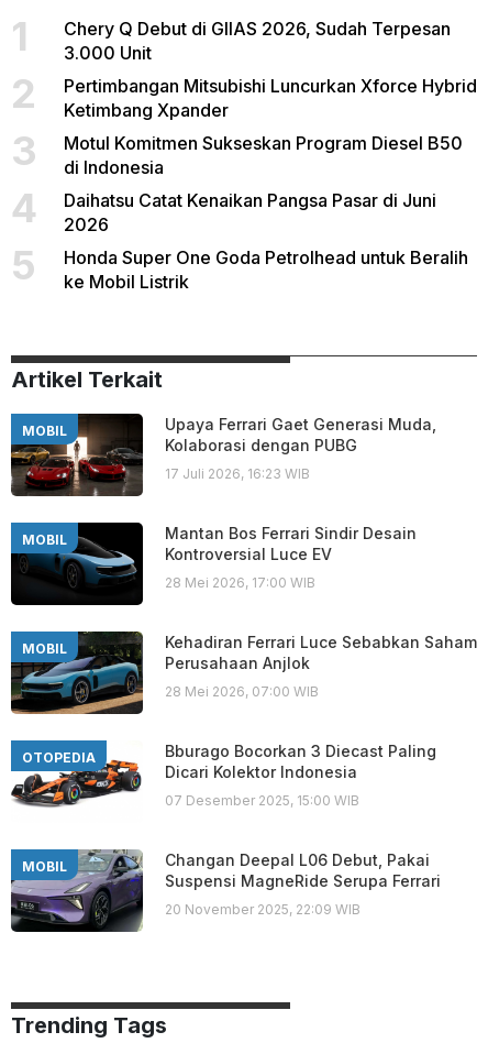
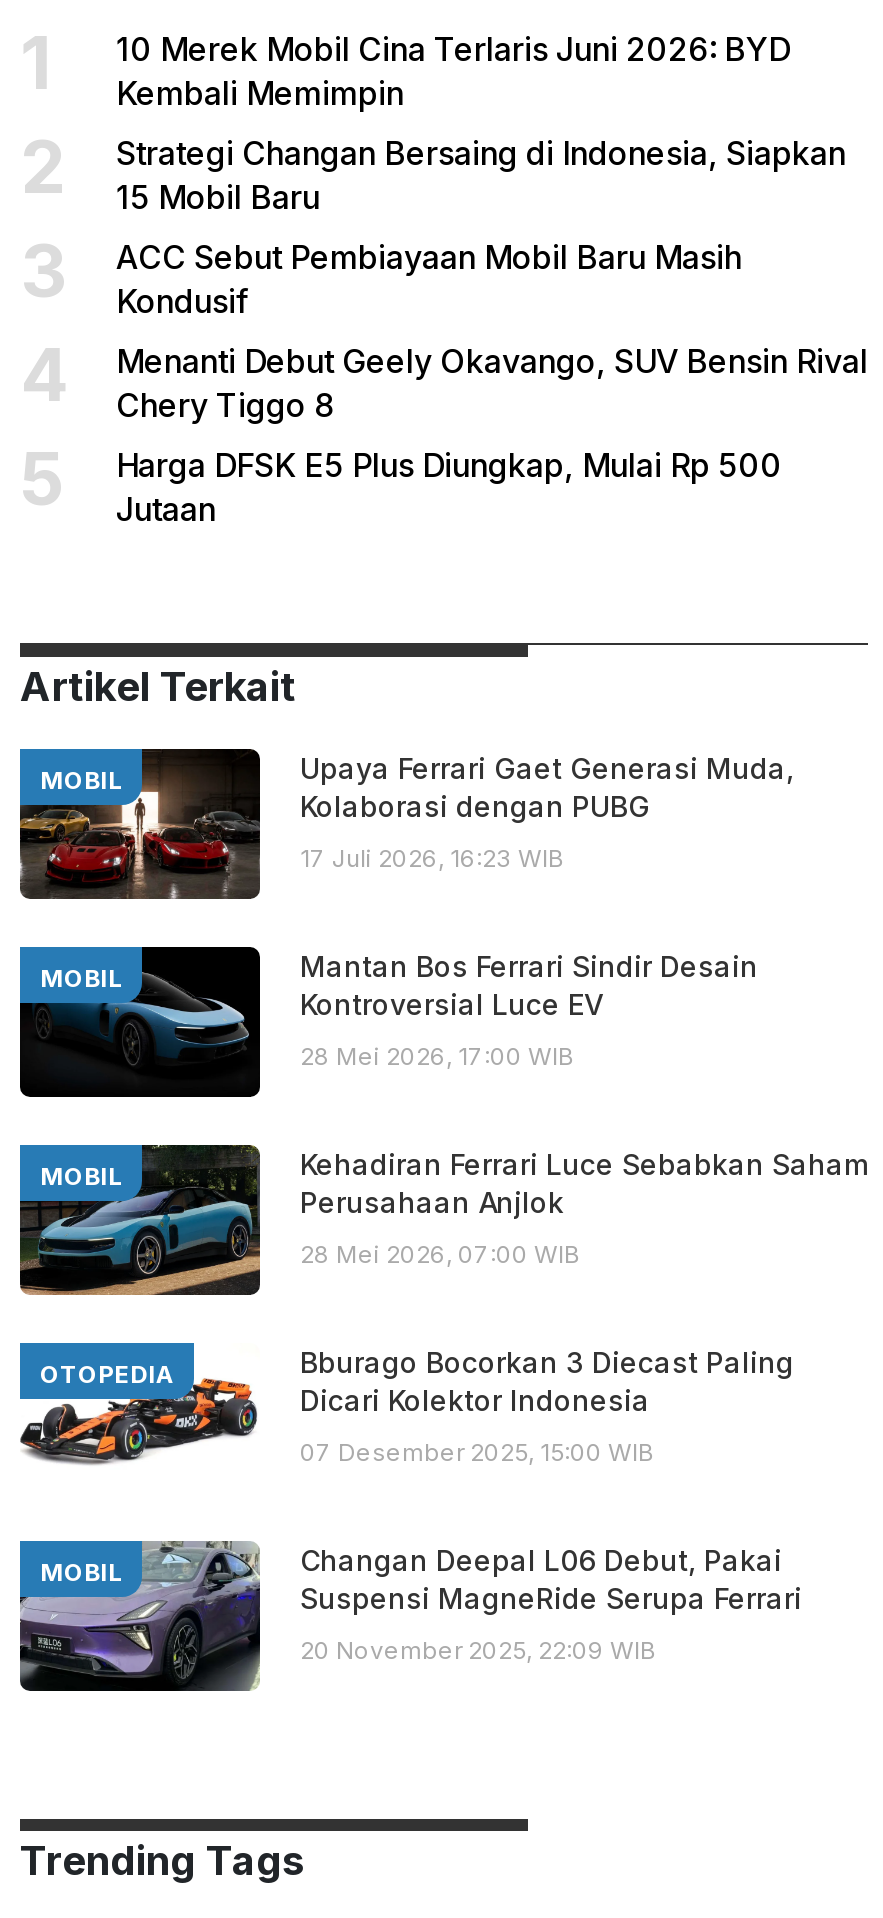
[64,18,451,64] Chery Q Debut di GIIAS 2026, Sudah Terpesan | 3.000 Unit -> [116,30,790,114] 10 Merek Mobil Cina Terlaris Juni 2026: BYD | Kembali Memimpin
[64,75,477,122] Pertimbangan Mitsubishi Luncurkan Xforce Hybrid | Ketimbang Xpander -> [116,134,846,218] Strategi Changan Bersaing di Indonesia, Siapkan | 15 Mobil Baru
[64,133,463,179] Motul Komitmen Sukseskan Program Diesel B50 | di Indonesia -> [116,238,742,322] ACC Sebut Pembiayaan Mobil Baru Masih | Kondusif
[64,190,436,236] Daihatsu Catat Kenaikan Pangsa Pasar di Juni | 2026 -> [116,342,868,426] Menanti Debut Geely Okavango, SUV Bensin Rival | Chery Tiggo 8
[64,247,468,293] Honda Super One Goda Petrolhead untuk Beralih | ke Mobil Listrik -> [116,446,782,530] Harga DFSK E5 Plus Diungkap, Mulai Rp 500 | Jutaan

